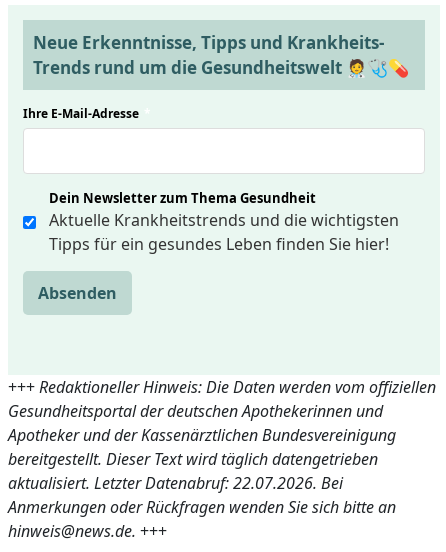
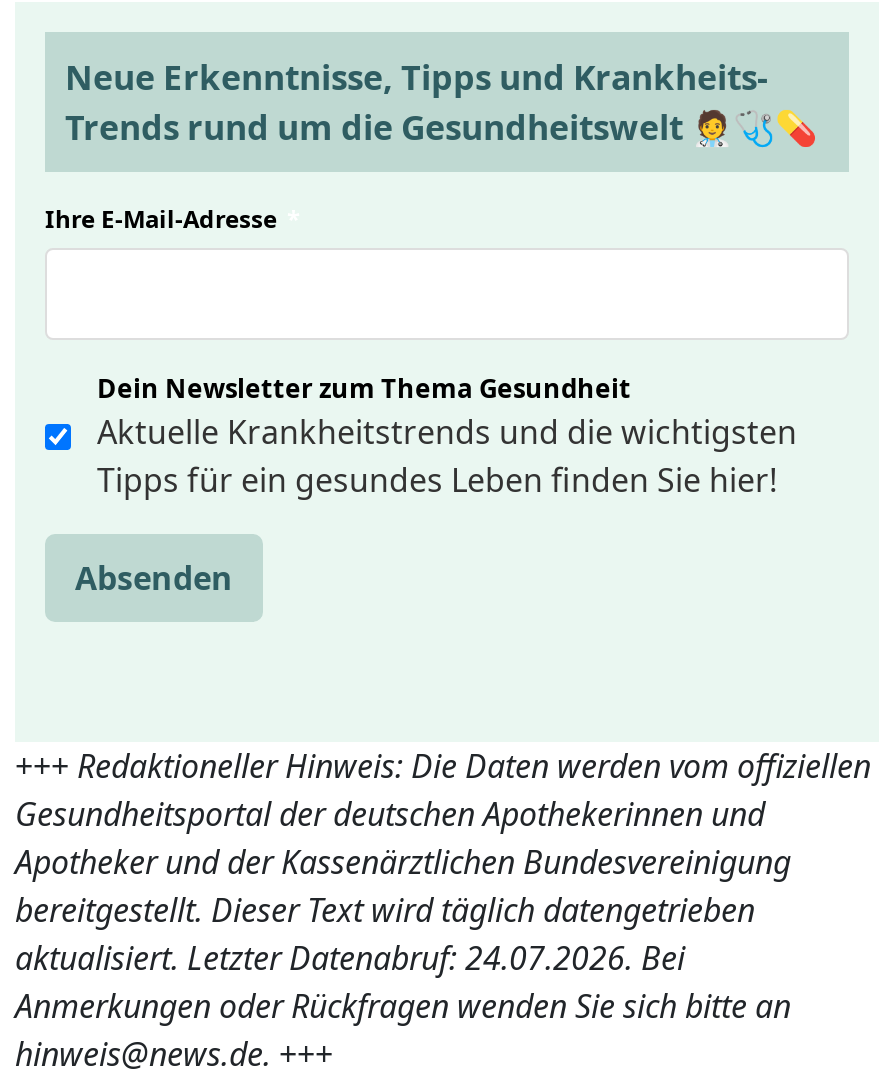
[8,472,343,494] aktualisiert. Letzter Datenabruf: 22.07.2026. Bei -> [15,936,685,980] aktualisiert. Letzter Datenabruf: 24.07.2026. Bei

